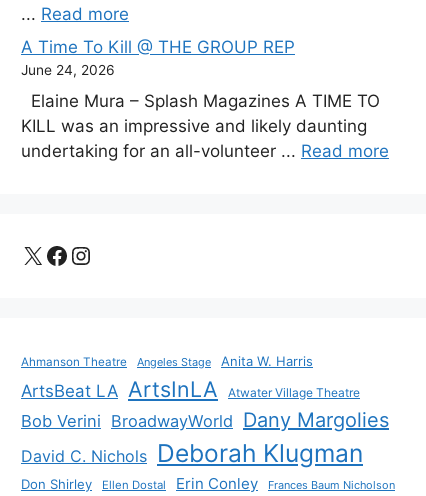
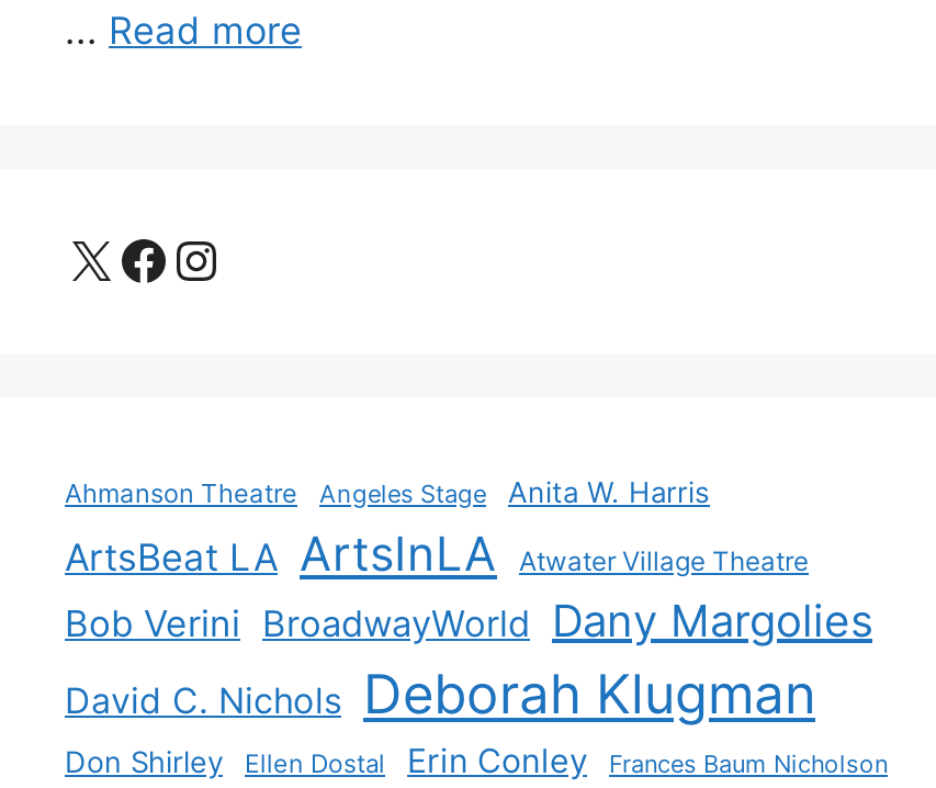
[21,37,389,161] A Time To Kill @ THE GROUP REP | June 24, 2026 | Elaine Mura – Splash Magazines A TIME TO | KILL was an impressive and likely daunting | undertaking for an all-volunteer ... Read more -> none

